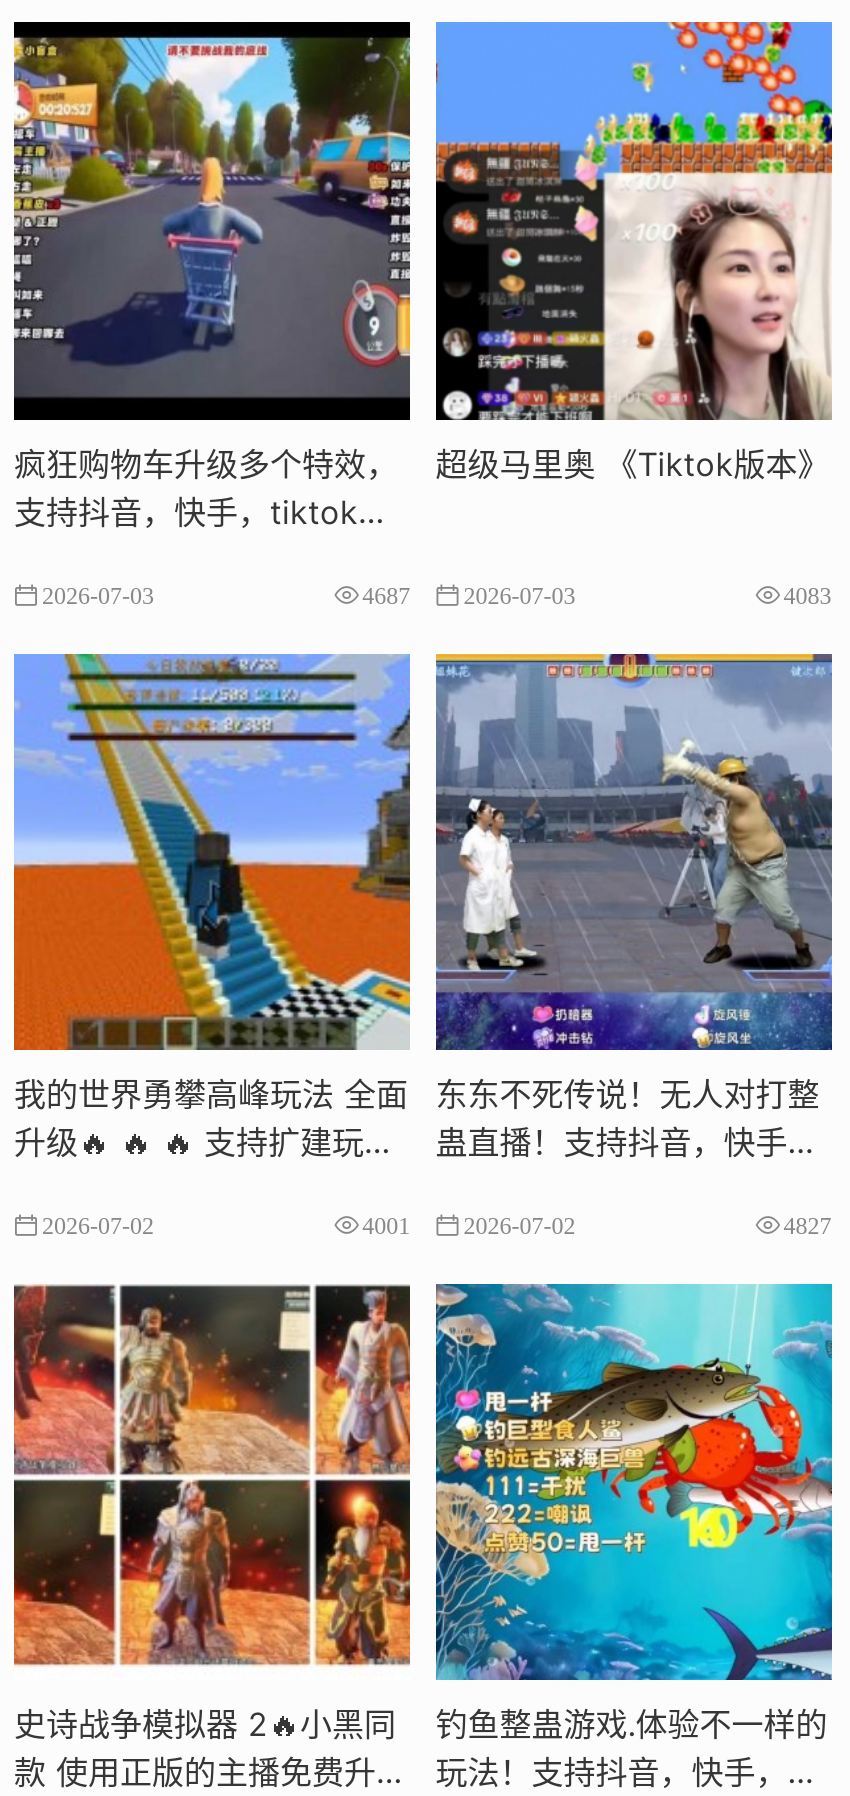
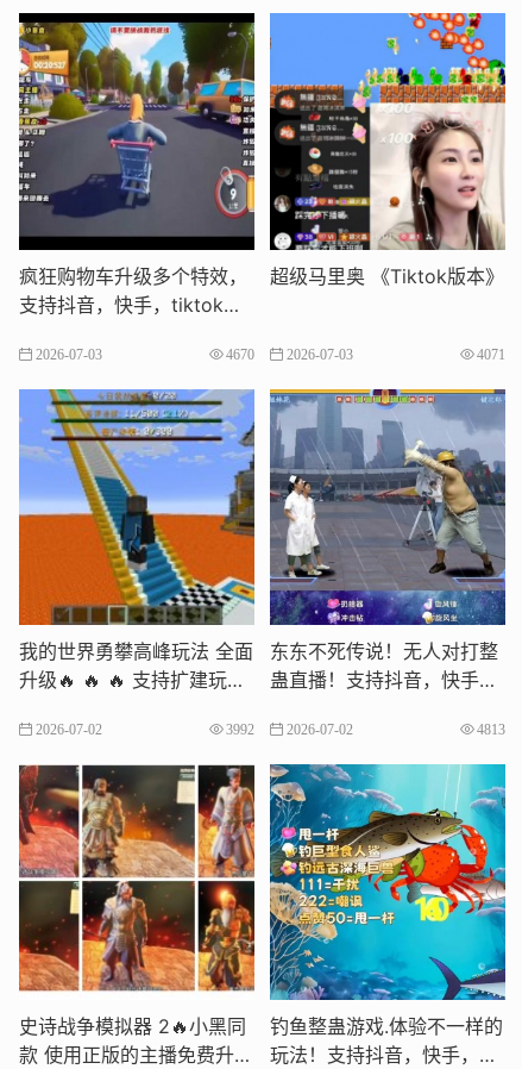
[362,581,410,607] 4687 -> [226,346,255,361] 4670
[784,581,832,607] 4083 -> [477,346,505,361] 4071
[362,1211,410,1237] 4001 -> [226,721,255,736] 3992
[784,1211,832,1237] 4827 -> [477,721,505,736] 4813

